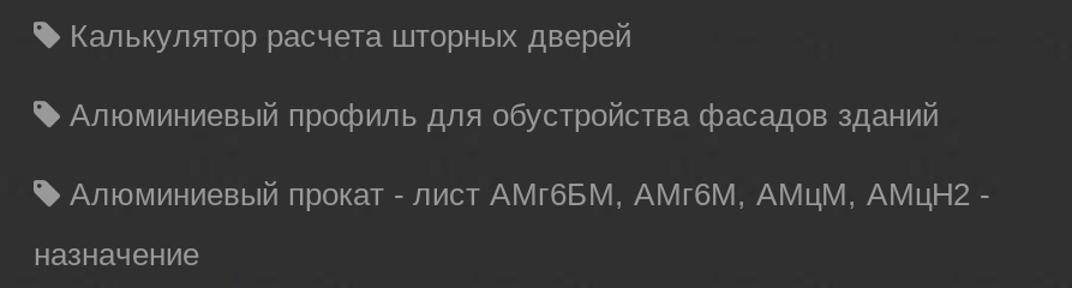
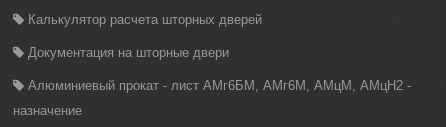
[70,95,939,134] Алюминиевый профиль для обустройства фасадов зданий -> [28,44,229,60] Документация на шторные двери

